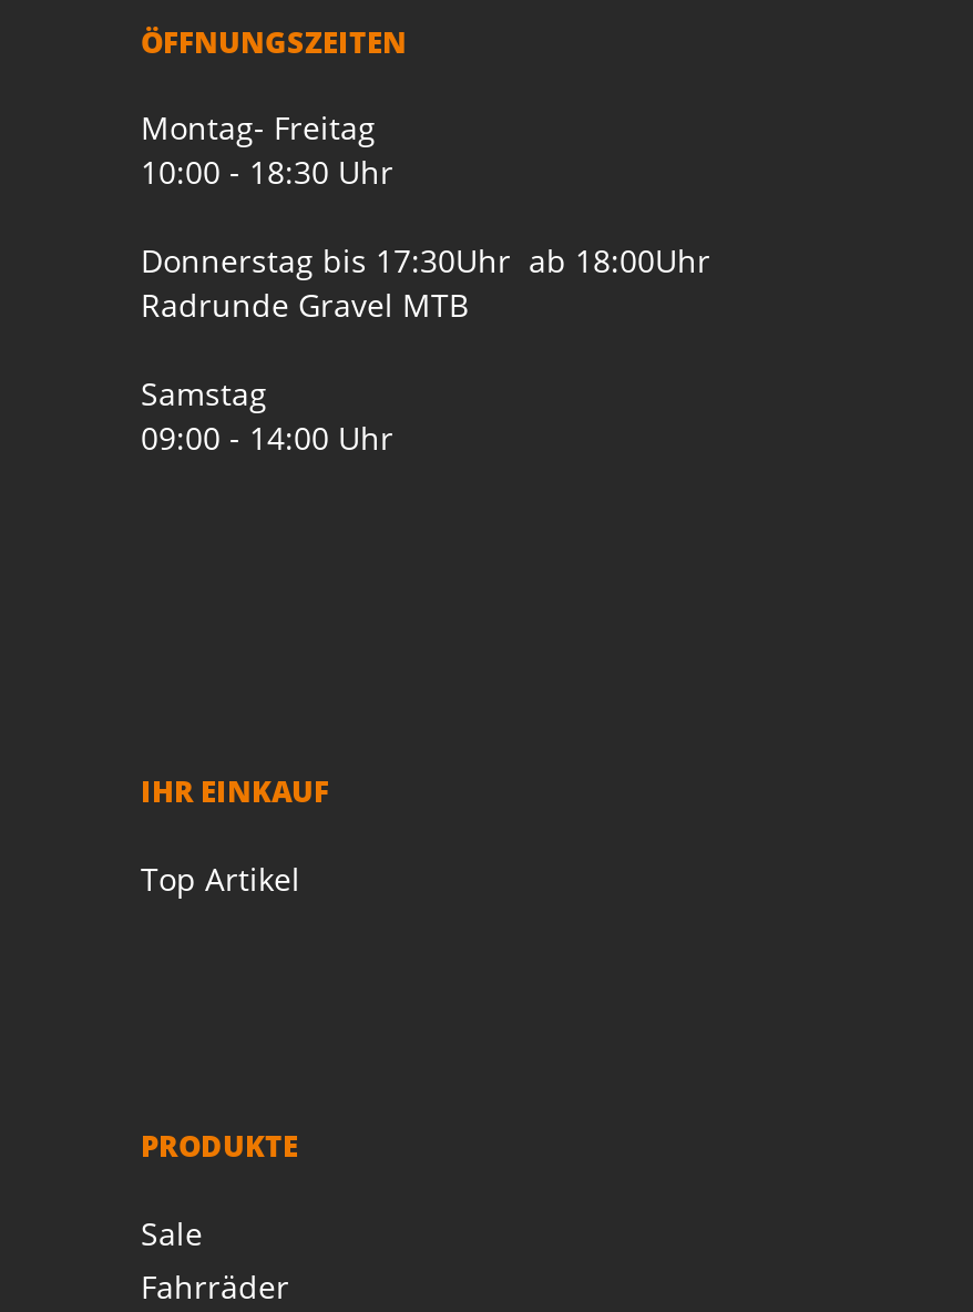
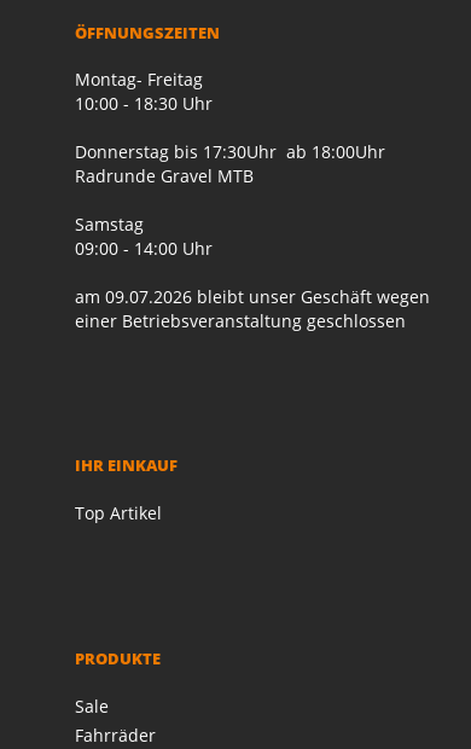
none -> [75,285,430,332] am 09.07.2026 bleibt unser Geschäft wegen | einer Betriebsveranstaltung geschlossen

